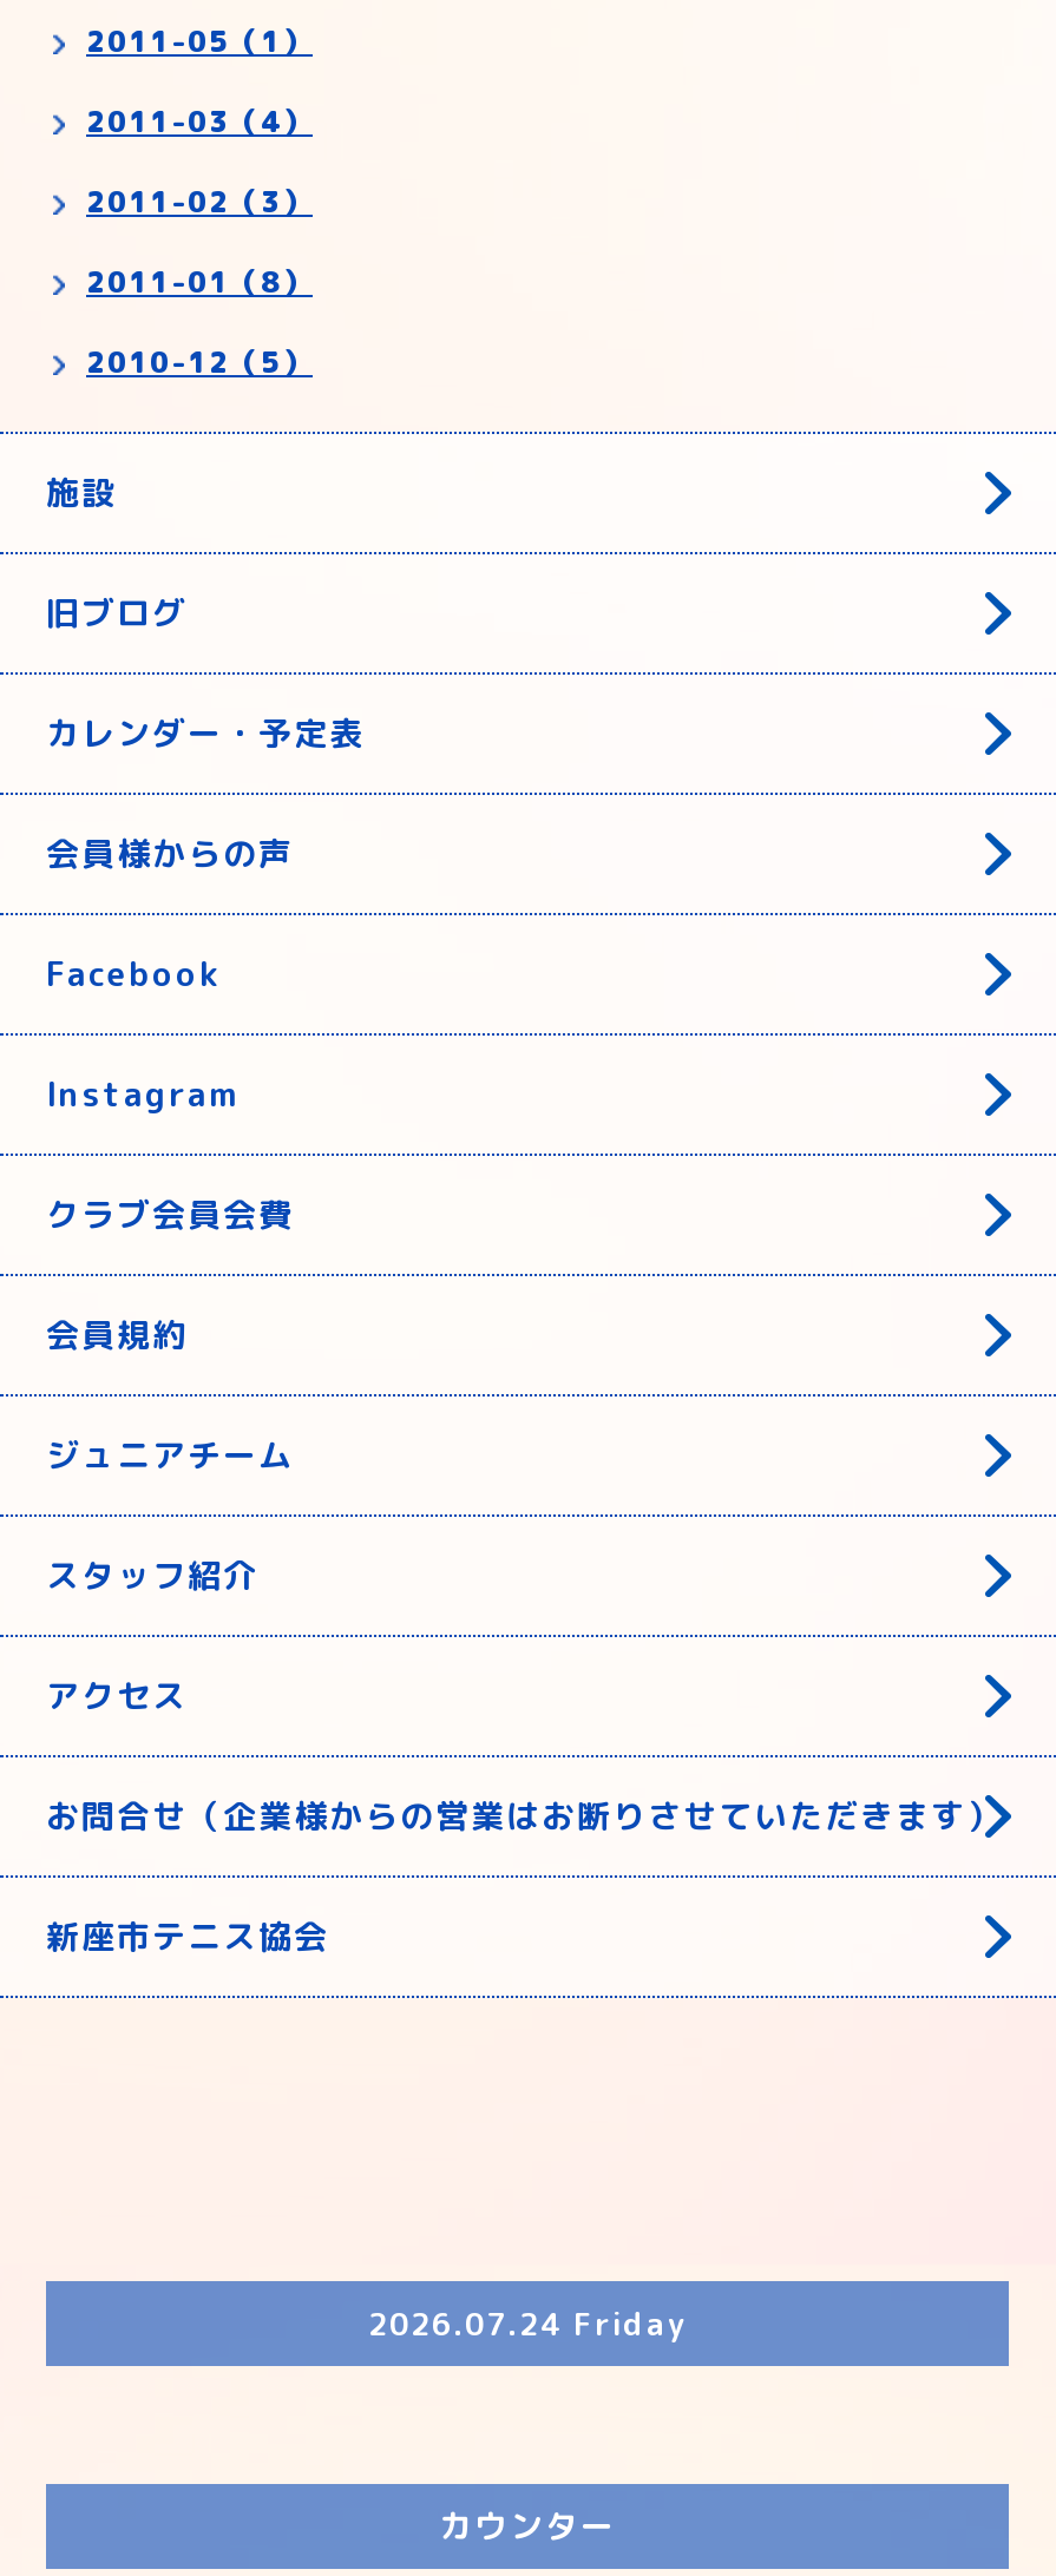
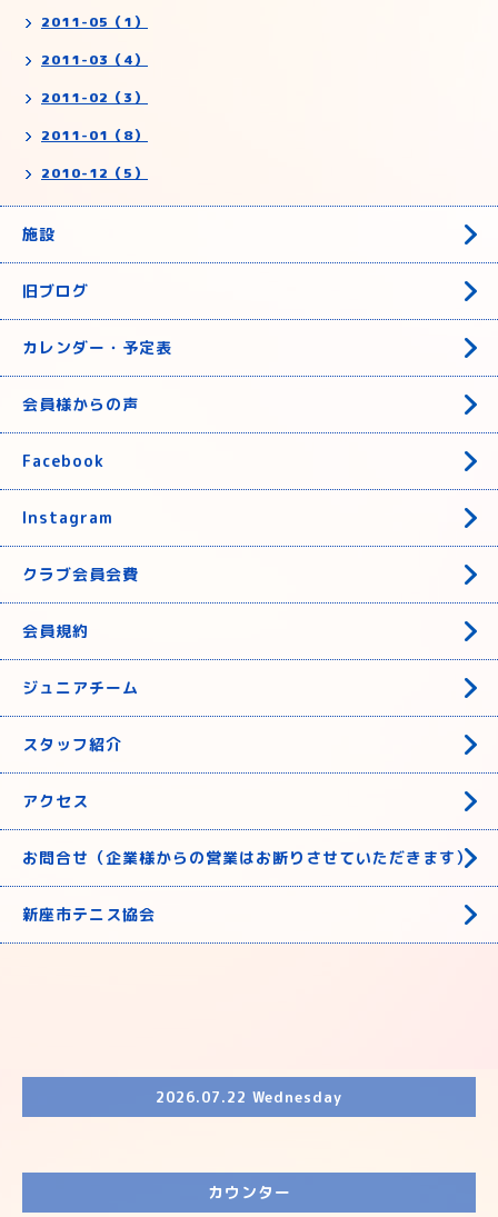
[368,2301,687,2344] 2026.07.24 Friday -> [156,1086,342,1106] 2026.07.22 Wednesday

